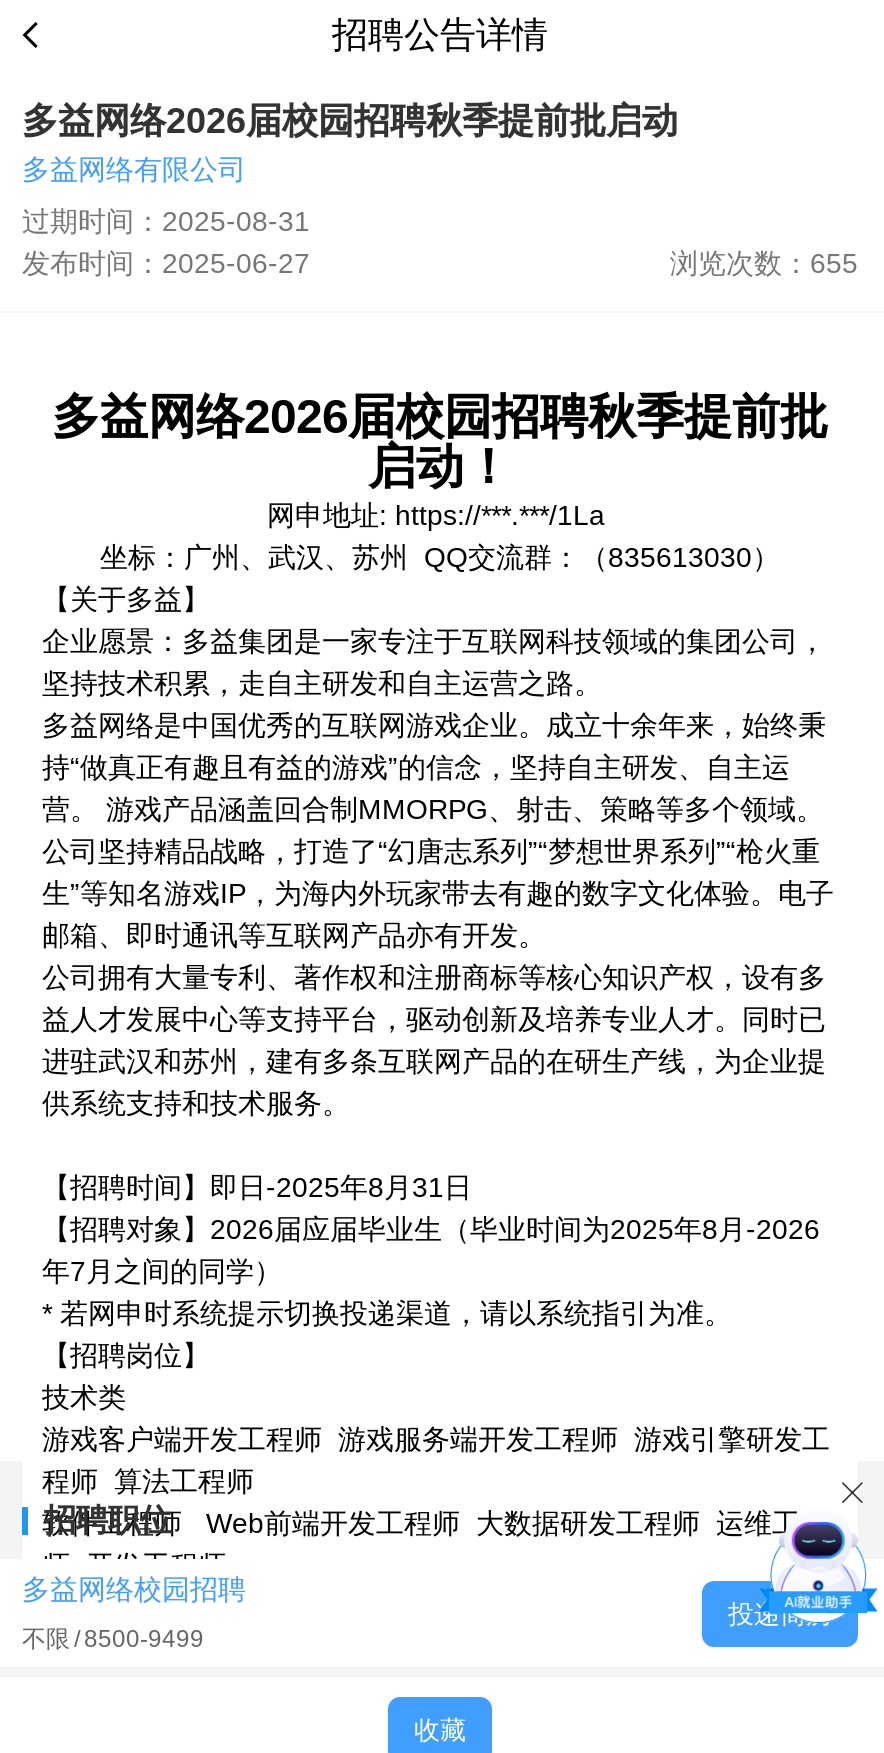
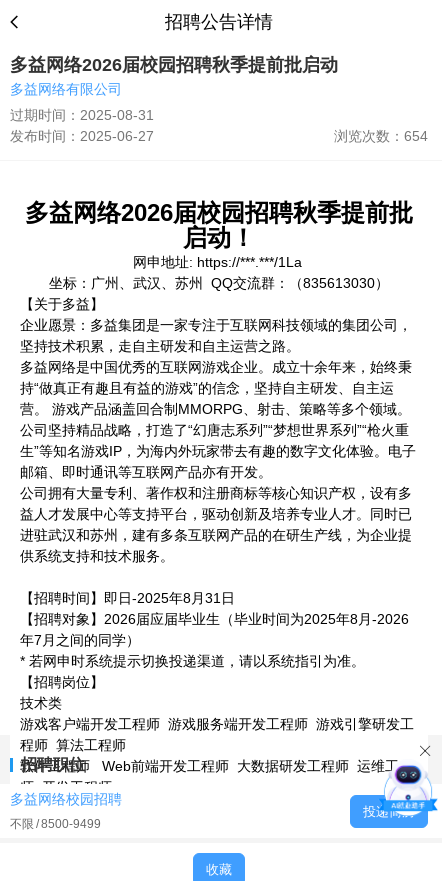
[670,247,858,279] 浏览次数：655 -> [334,128,428,144] 浏览次数：654

